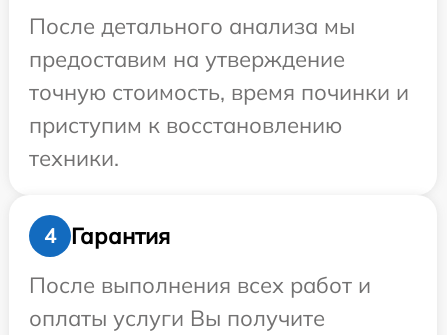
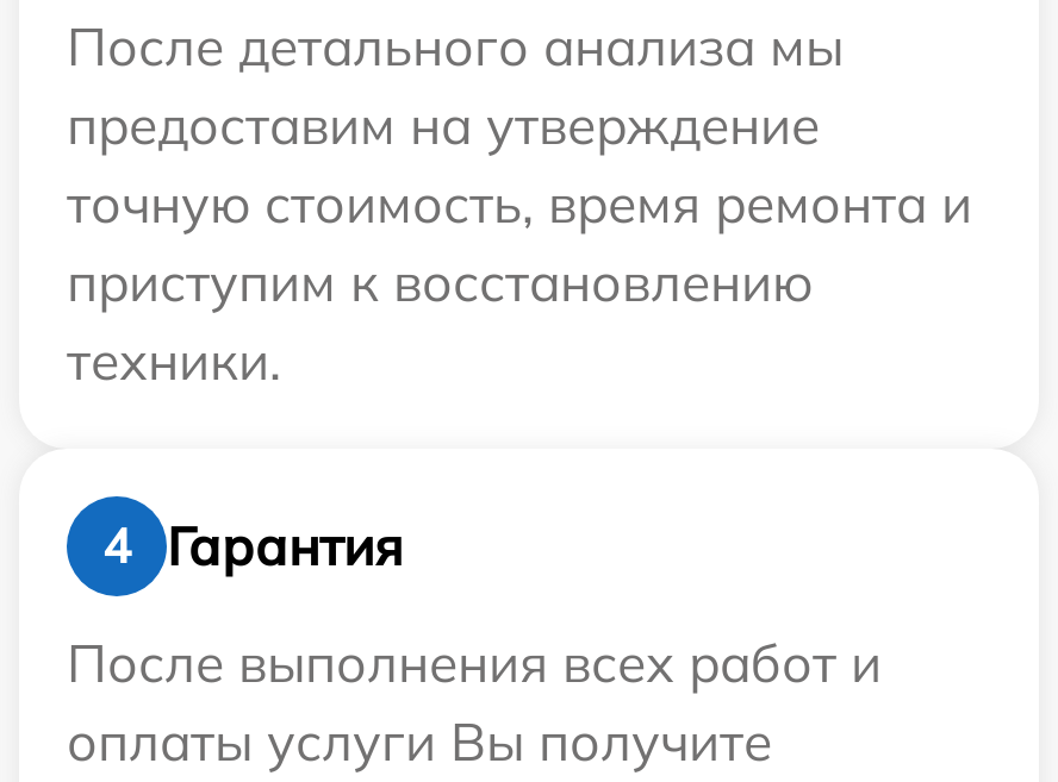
[29,78,409,106] точную стоимость, время починки и -> [67,170,972,237] точную стоимость, время ремонта и

